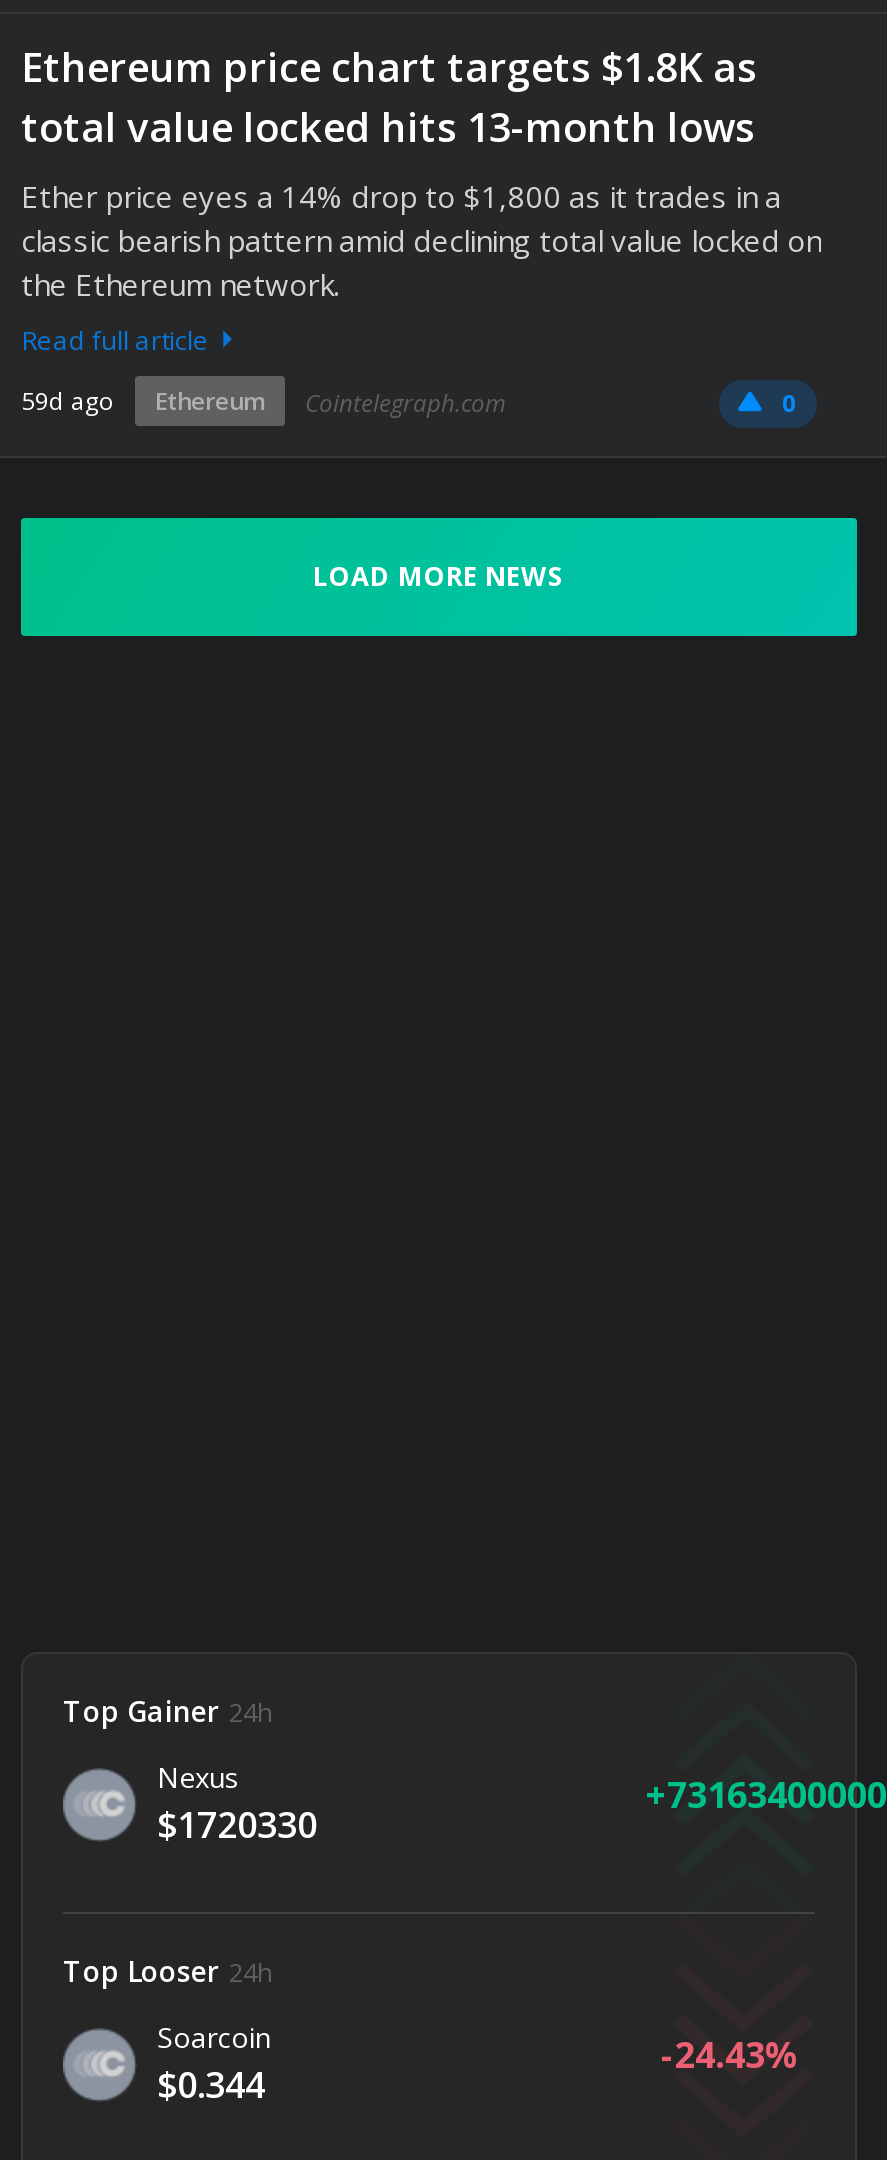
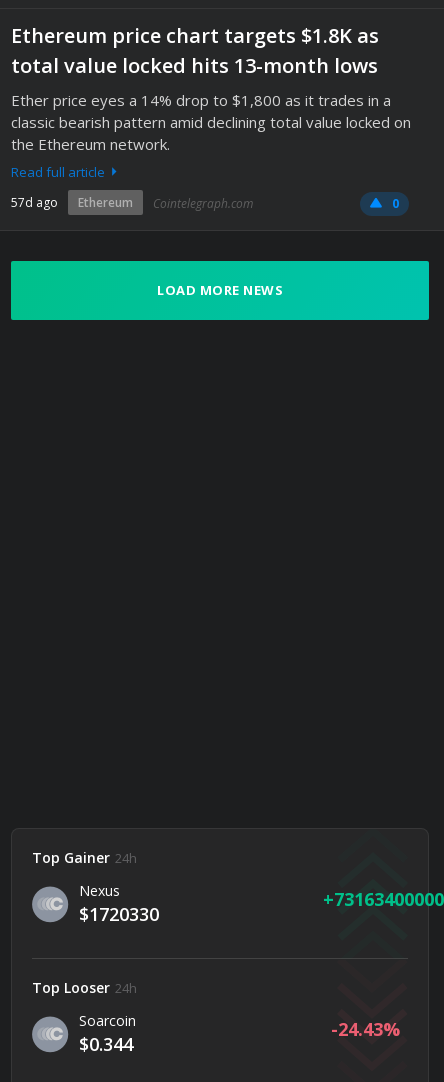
[21,384,505,420] 59d ago Ethereum Cointelegraph.com -> [11,194,253,212] 57d ago Ethereum Cointelegraph.com

